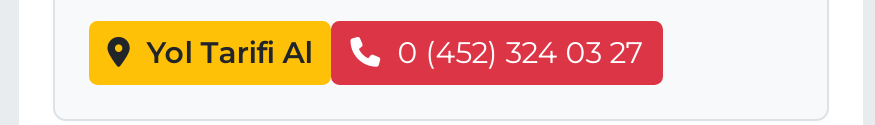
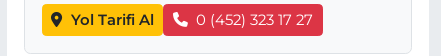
[397,35,643,71] 0 (452) 324 03 27 -> [196,11,313,29] 0 (452) 323 17 27

